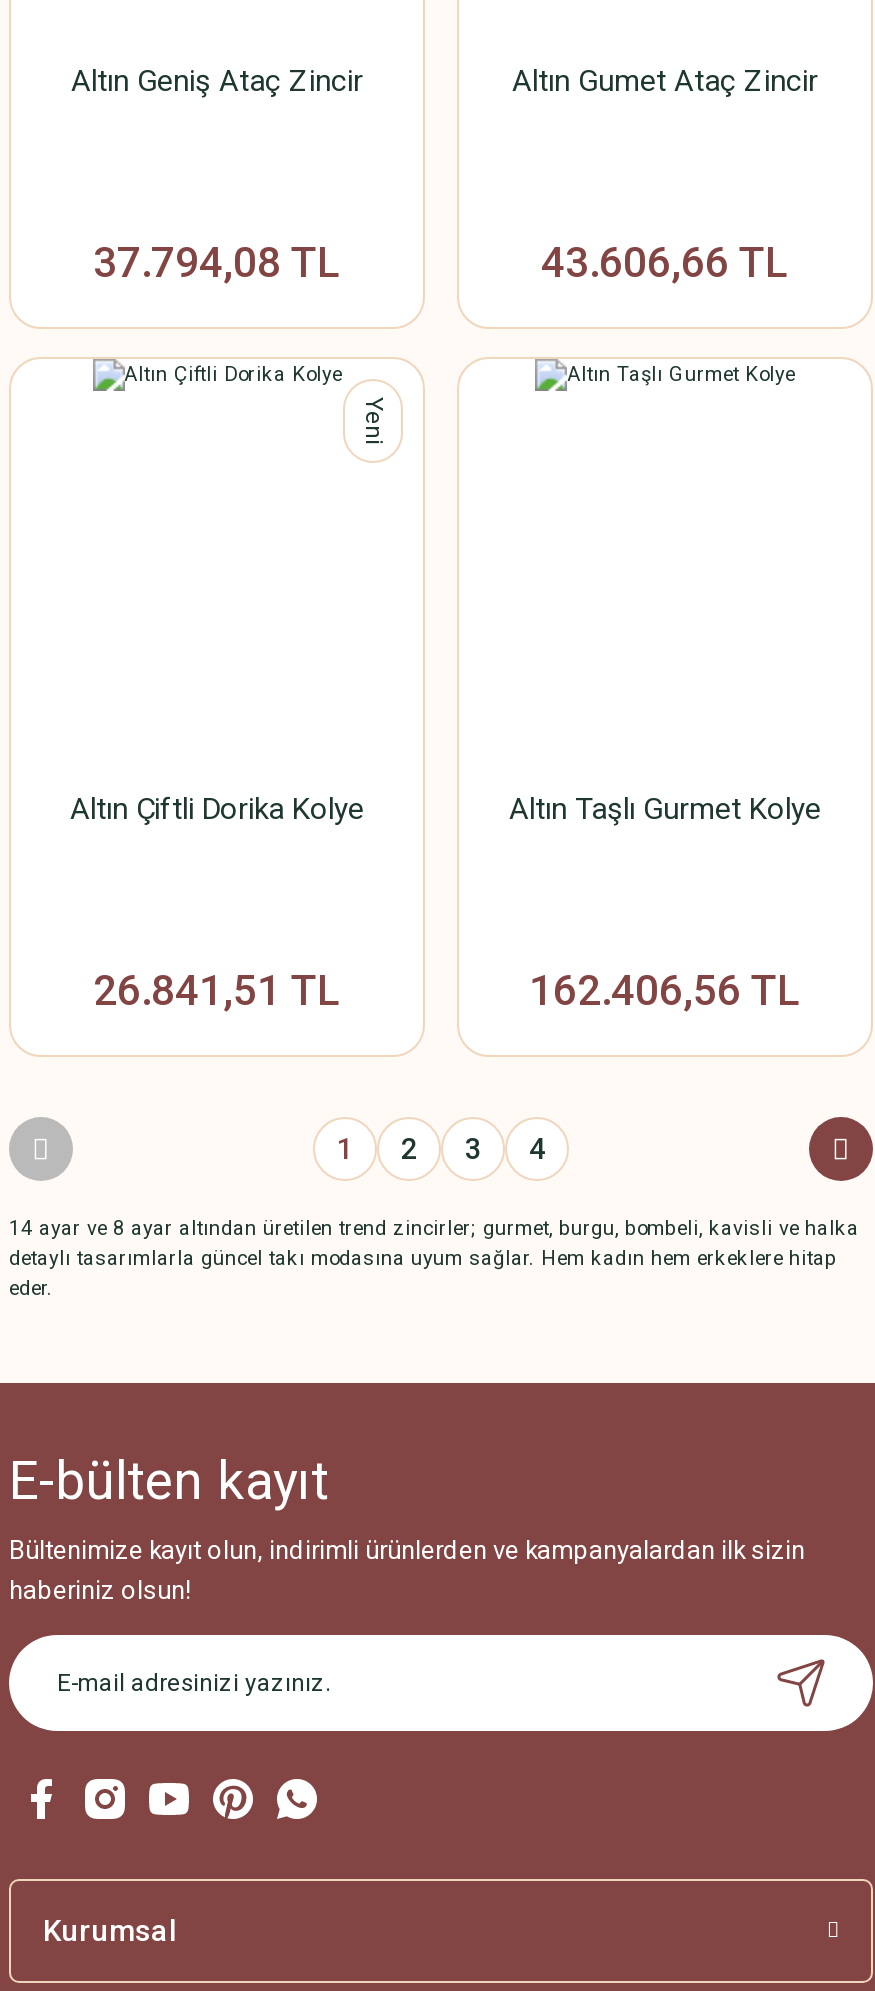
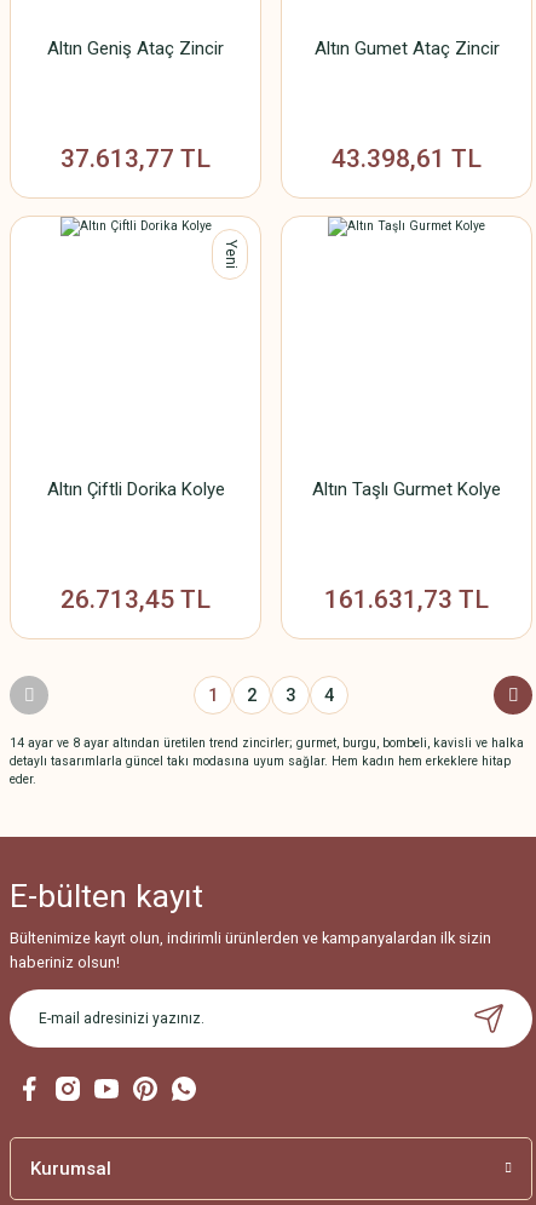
[93,239,341,287] 37.794,08 TL -> [60,144,211,173] 37.613,77 TL
[541,239,789,287] 43.606,66 TL -> [332,144,482,173] 43.398,61 TL
[93,967,341,1015] 26.841,51 TL -> [60,585,211,614] 26.713,45 TL
[529,967,801,1015] 162.406,56 TL -> [324,585,489,614] 161.631,73 TL

